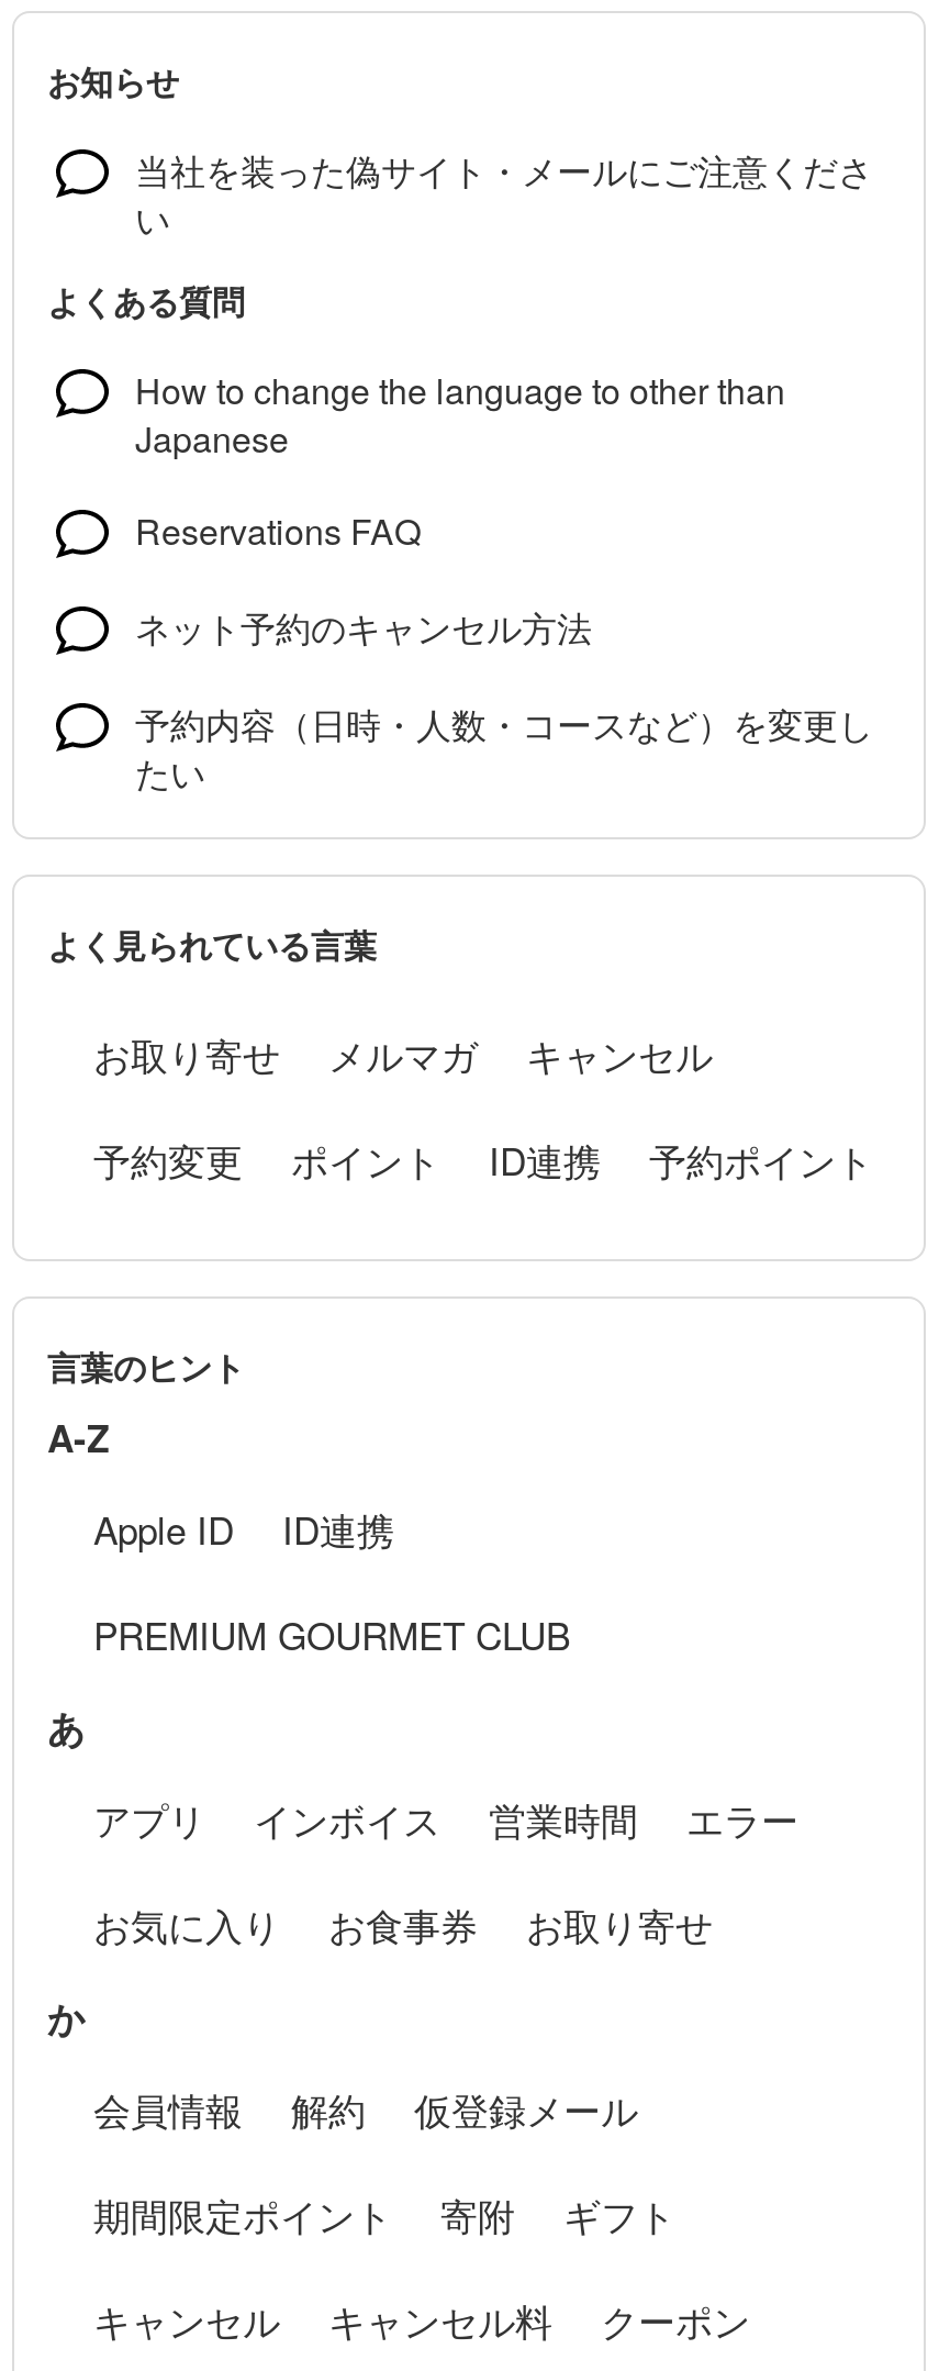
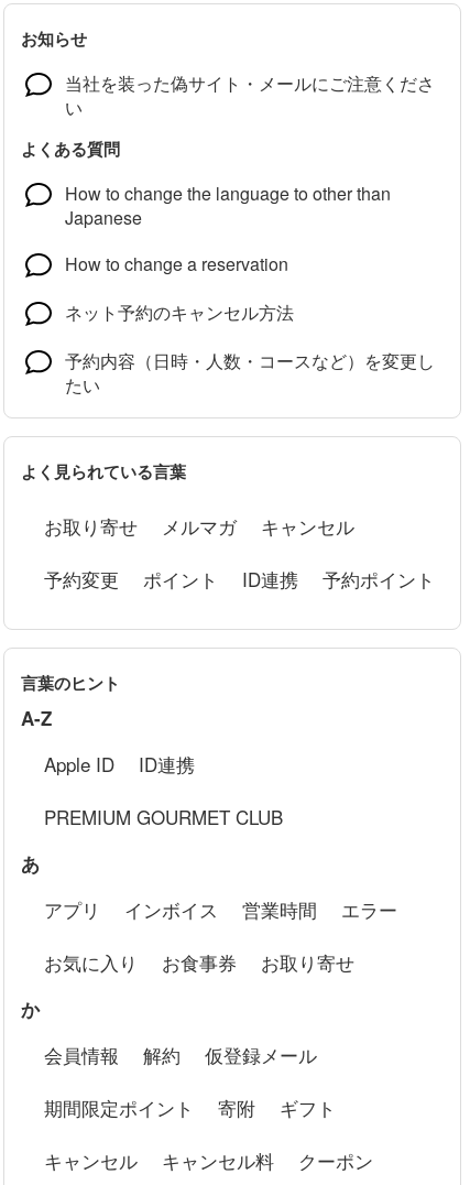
[135,505,421,556] Reservations FAQ -> [65,251,288,276] How to change a reservation

